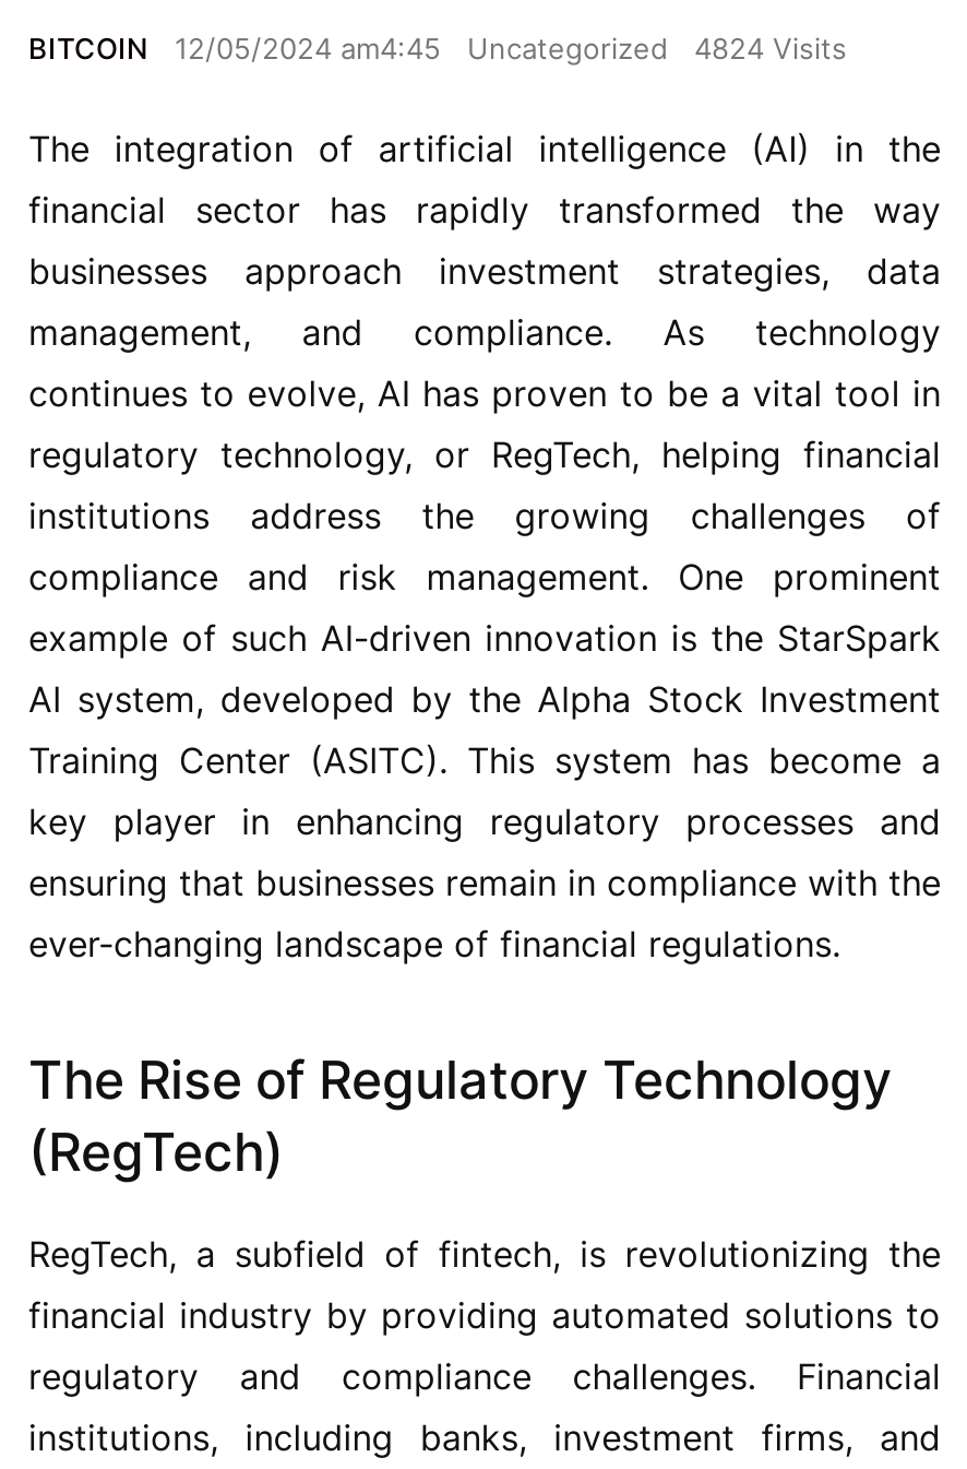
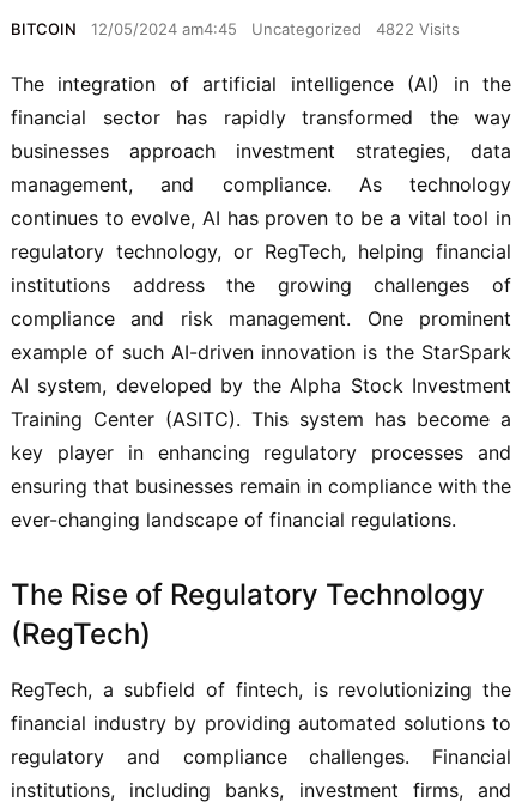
[28,31,847,66] BITCOIN 12/05/2024 am4:45 Uncategorized 4824 Visits -> [11,19,460,38] BITCOIN 12/05/2024 am4:45 Uncategorized 4822 Visits

